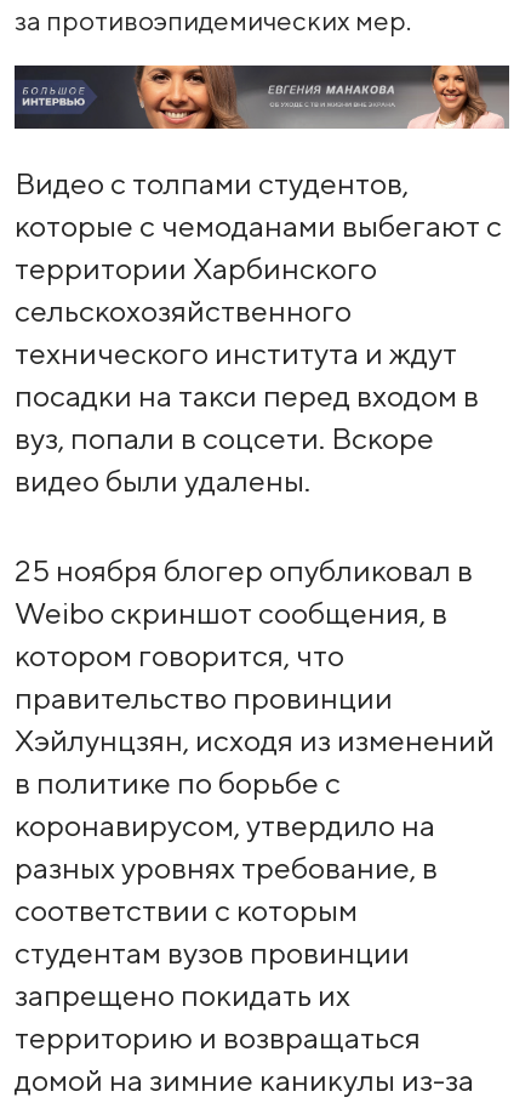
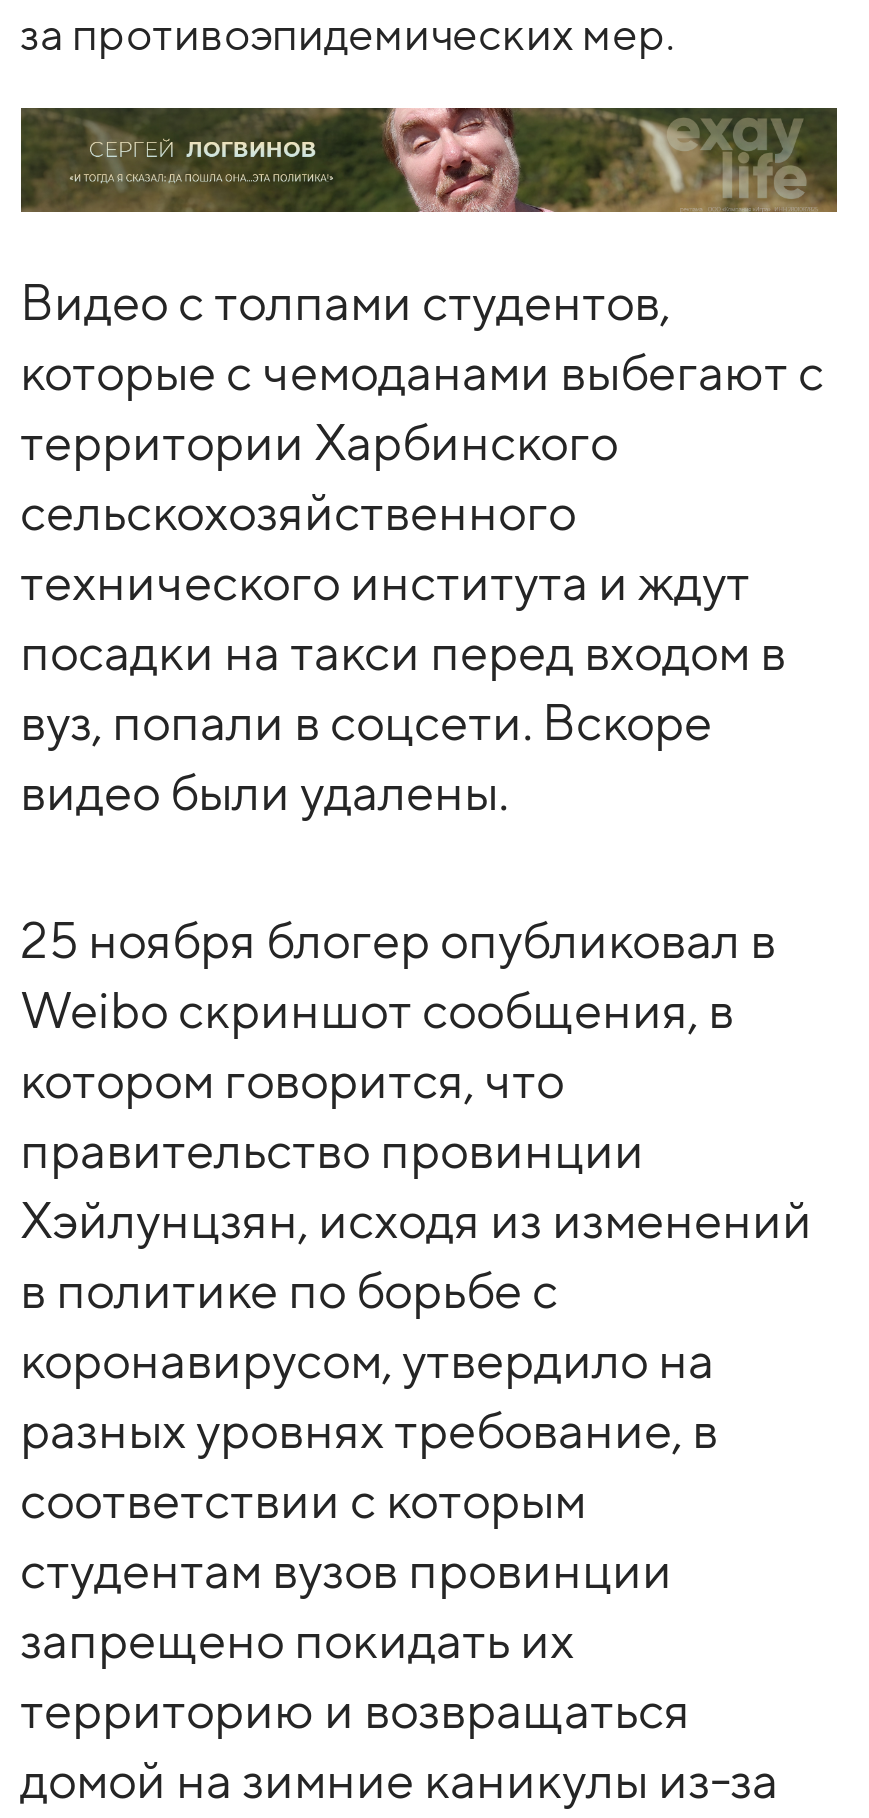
[15,64,510,130] [image] -> [21,106,839,214] [image]

